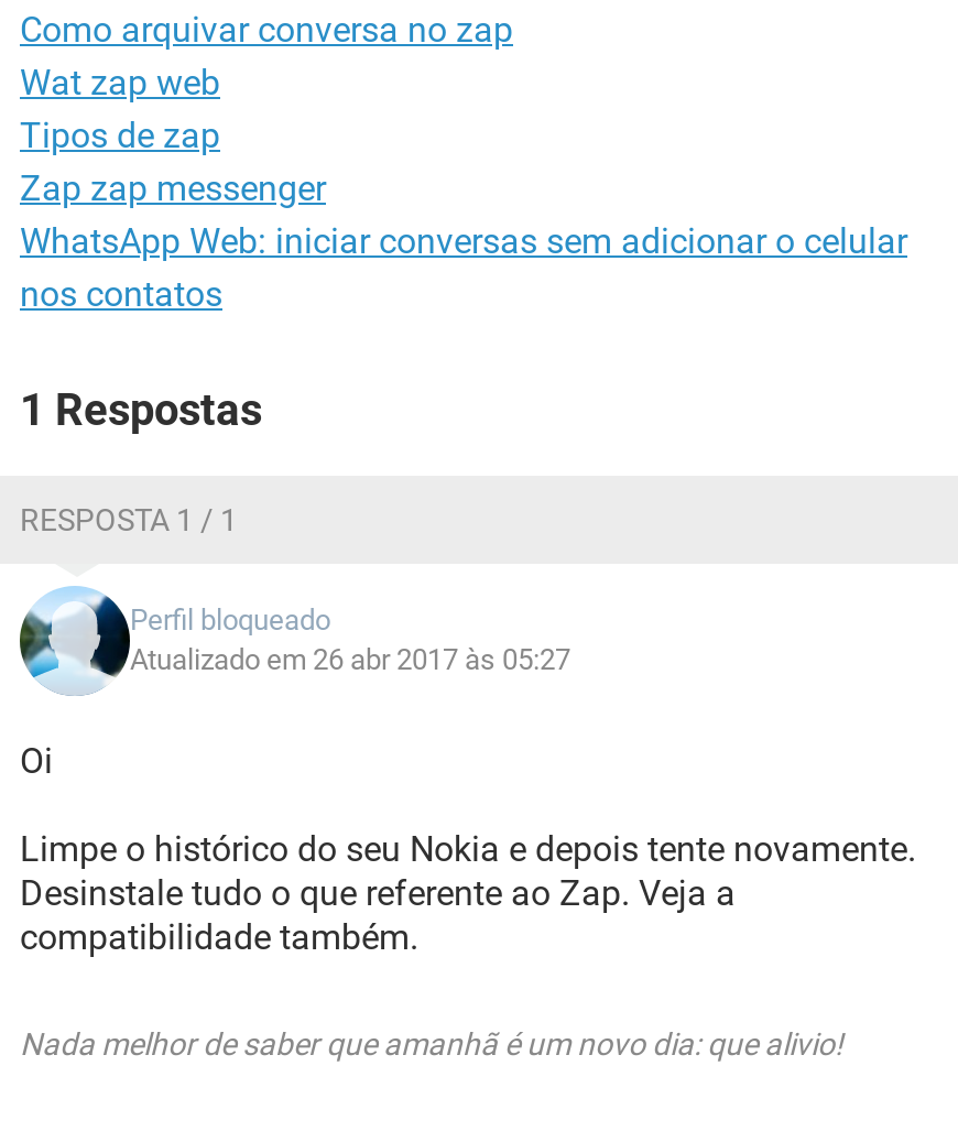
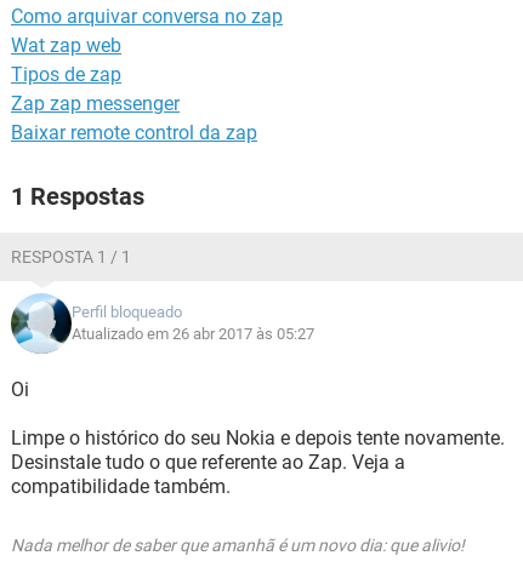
[20,220,907,315] WhatsApp Web: iniciar conversas sem adicionar o celular | nos contatos -> [11,121,257,144] Baixar remote control da zap

